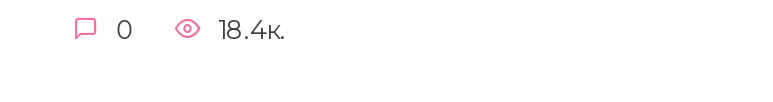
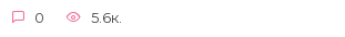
[218,14,286,44] 18.4к. -> [91,9,122,26] 5.6к.

